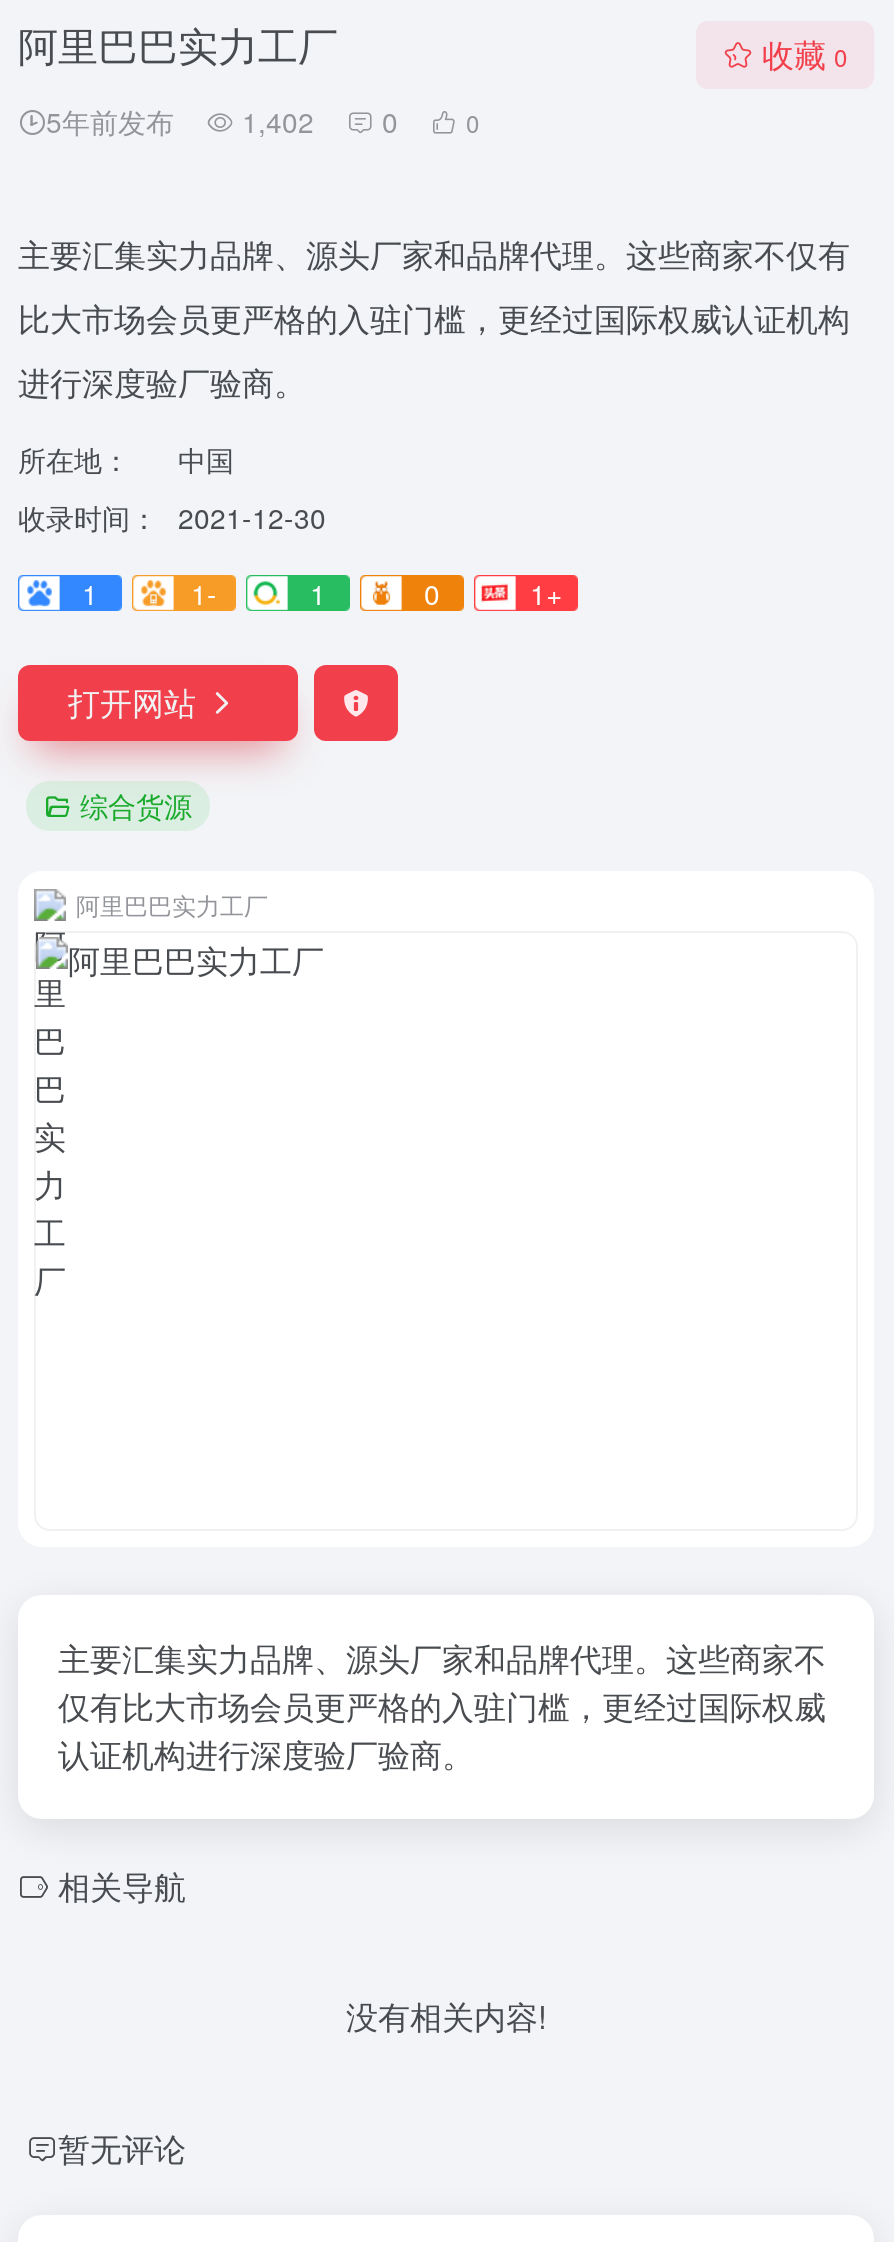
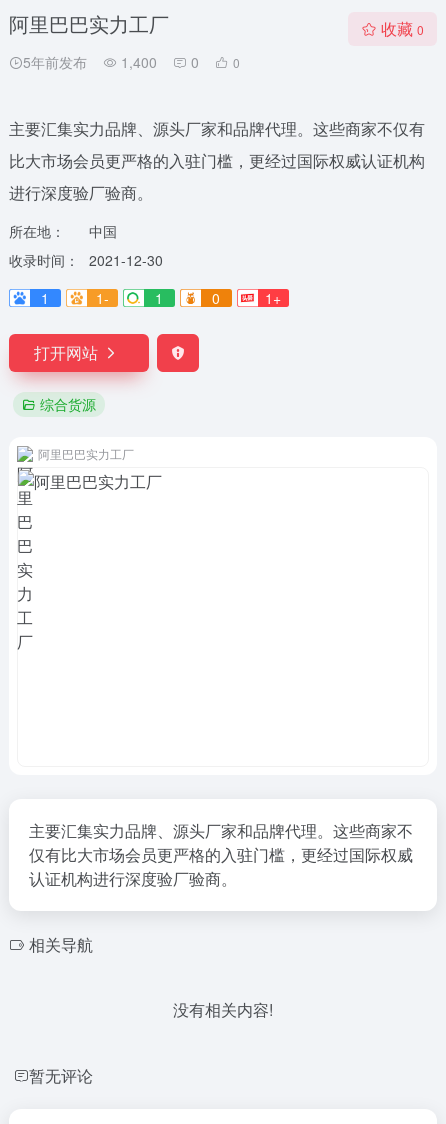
[46,101,480,141] 5年前发布 1,402 0 0 -> [23,52,240,72] 5年前发布 1,400 0 0

